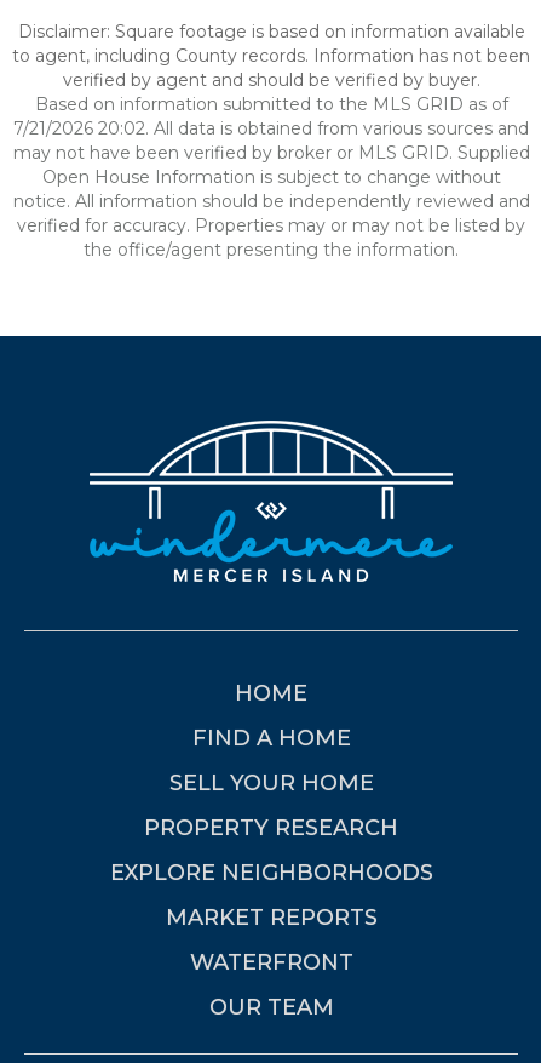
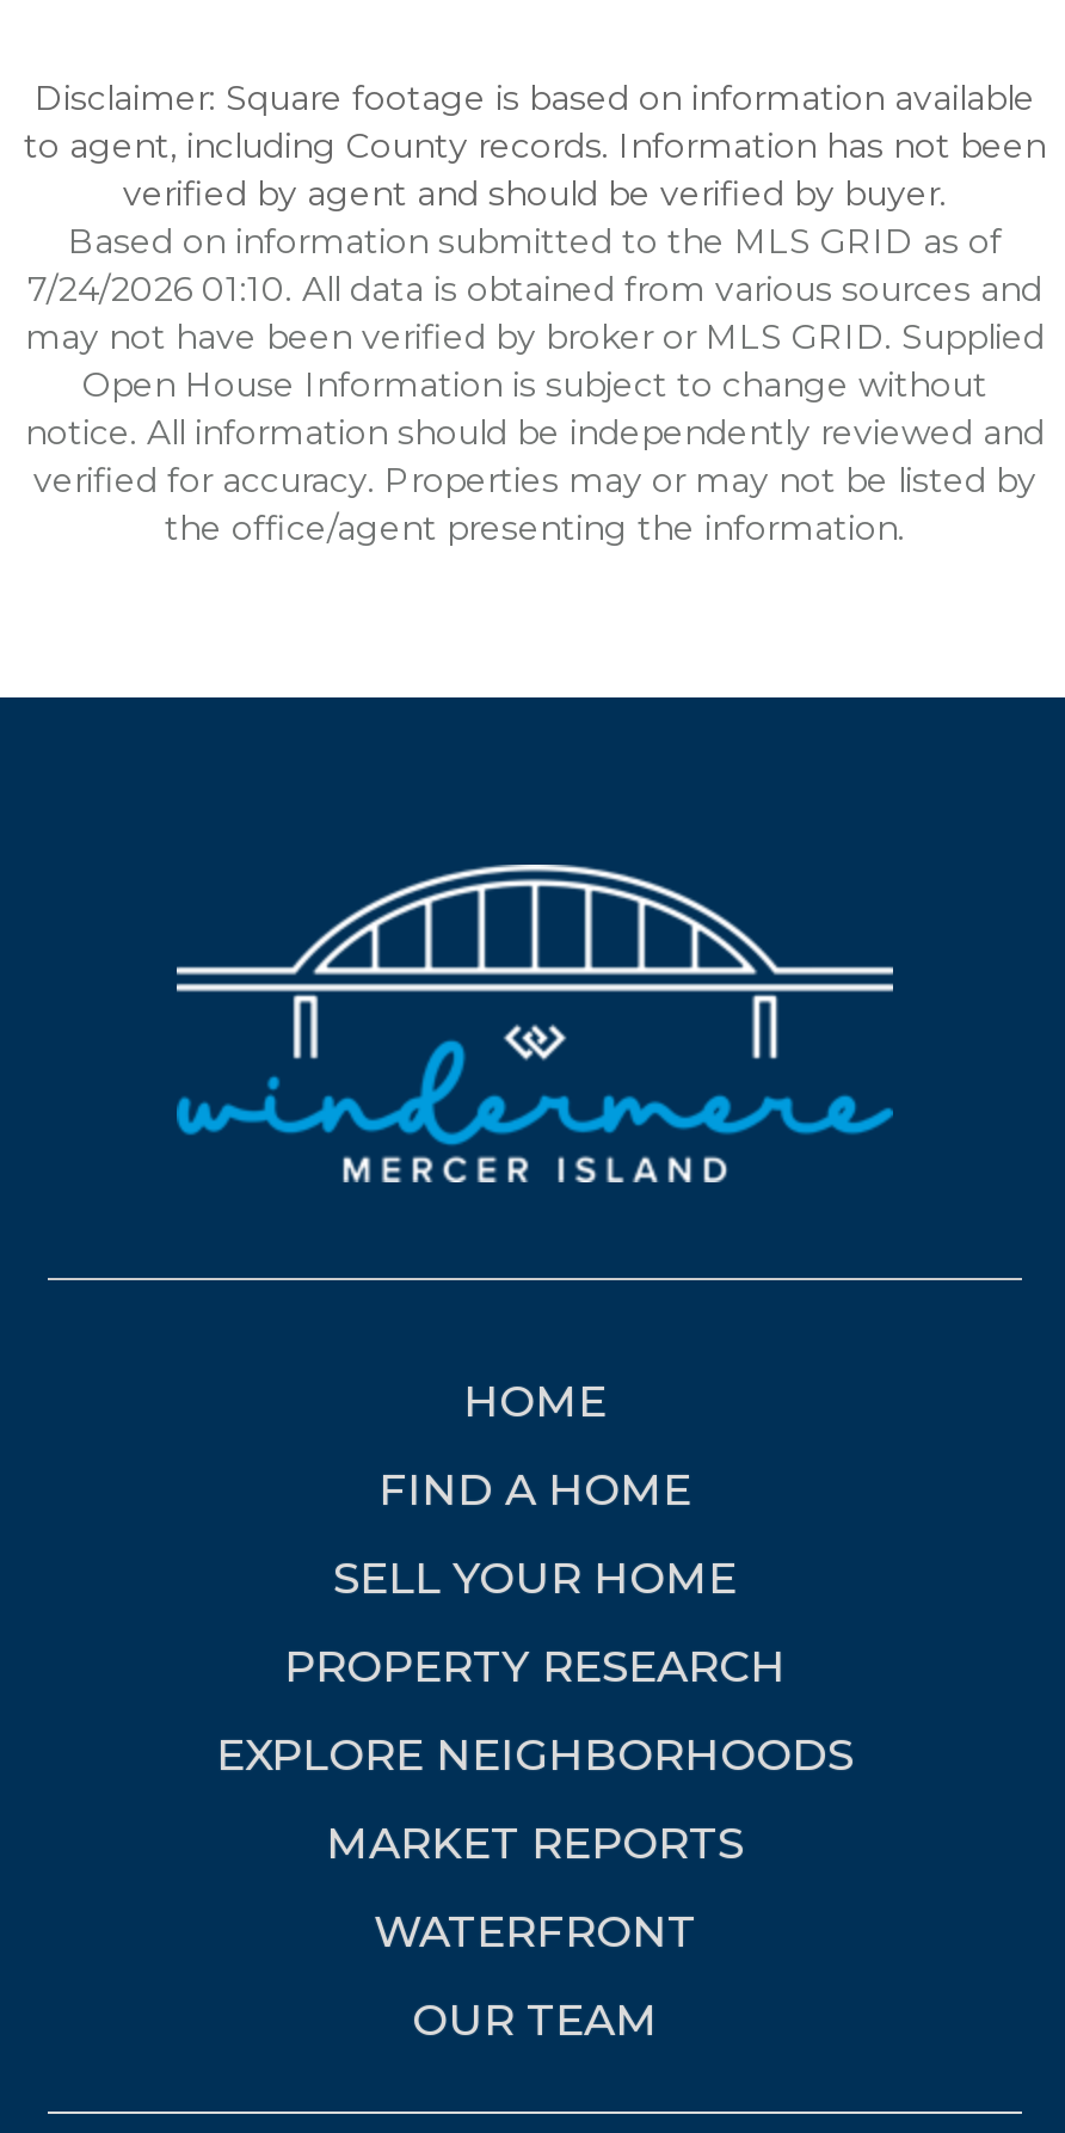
[13,118,529,139] 7/21/2026 20:02. All data is obtained from various sources and -> [27,268,1042,311] 7/24/2026 01:10. All data is obtained from various sources and

